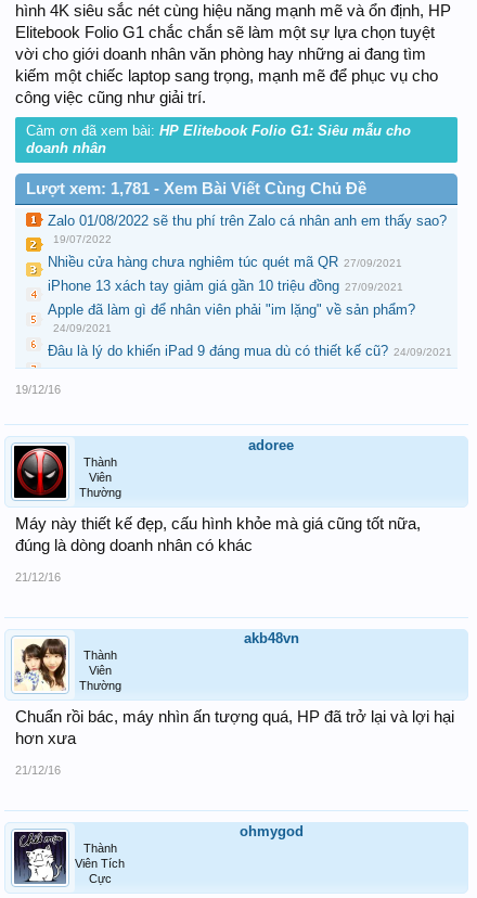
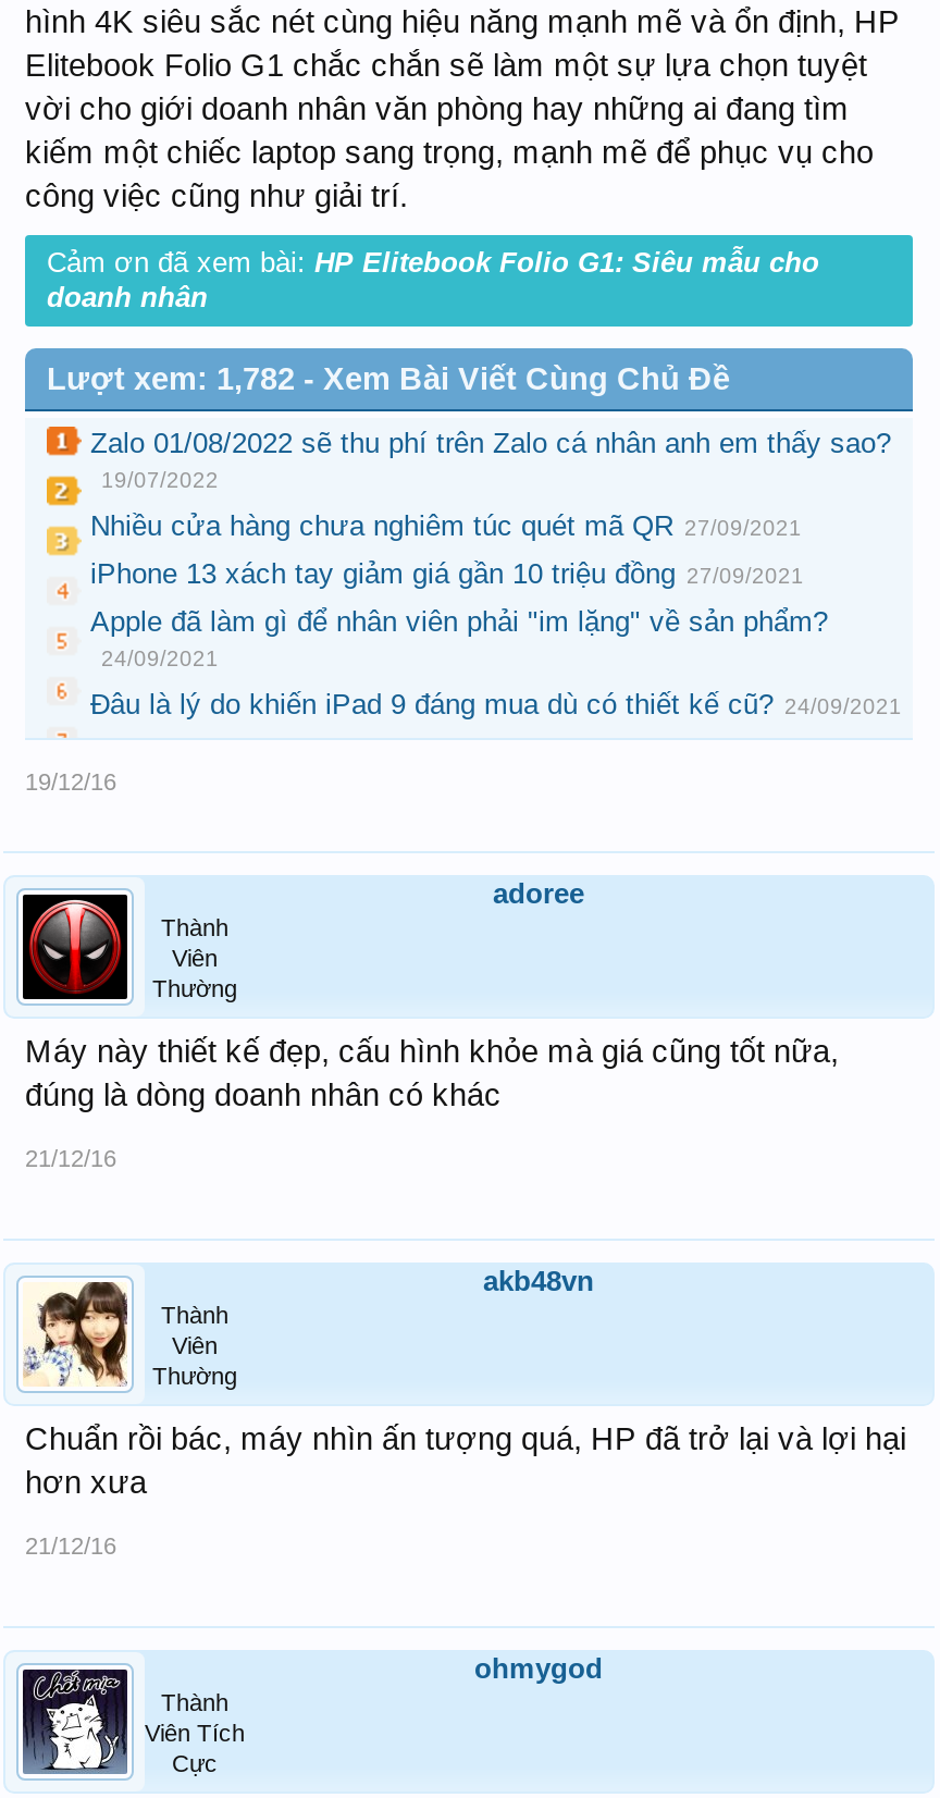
[26,180,366,198] Lượt xem: 1,781 - Xem Bài Viết Cùng Chủ Đề -> [47,362,730,397] Lượt xem: 1,782 - Xem Bài Viết Cùng Chủ Đề

